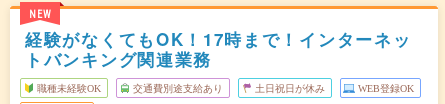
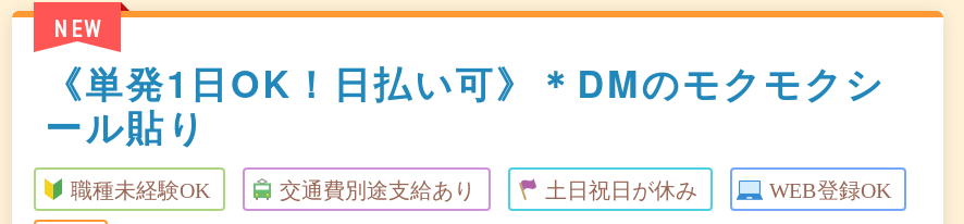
[25,27,411,71] 経験がなくてもOK！17時まで！インターネッ | トバンキング関連業務 -> [45,57,885,153] 《単発1日OK！日払い可》＊DMのモクモクシ | ール貼り

